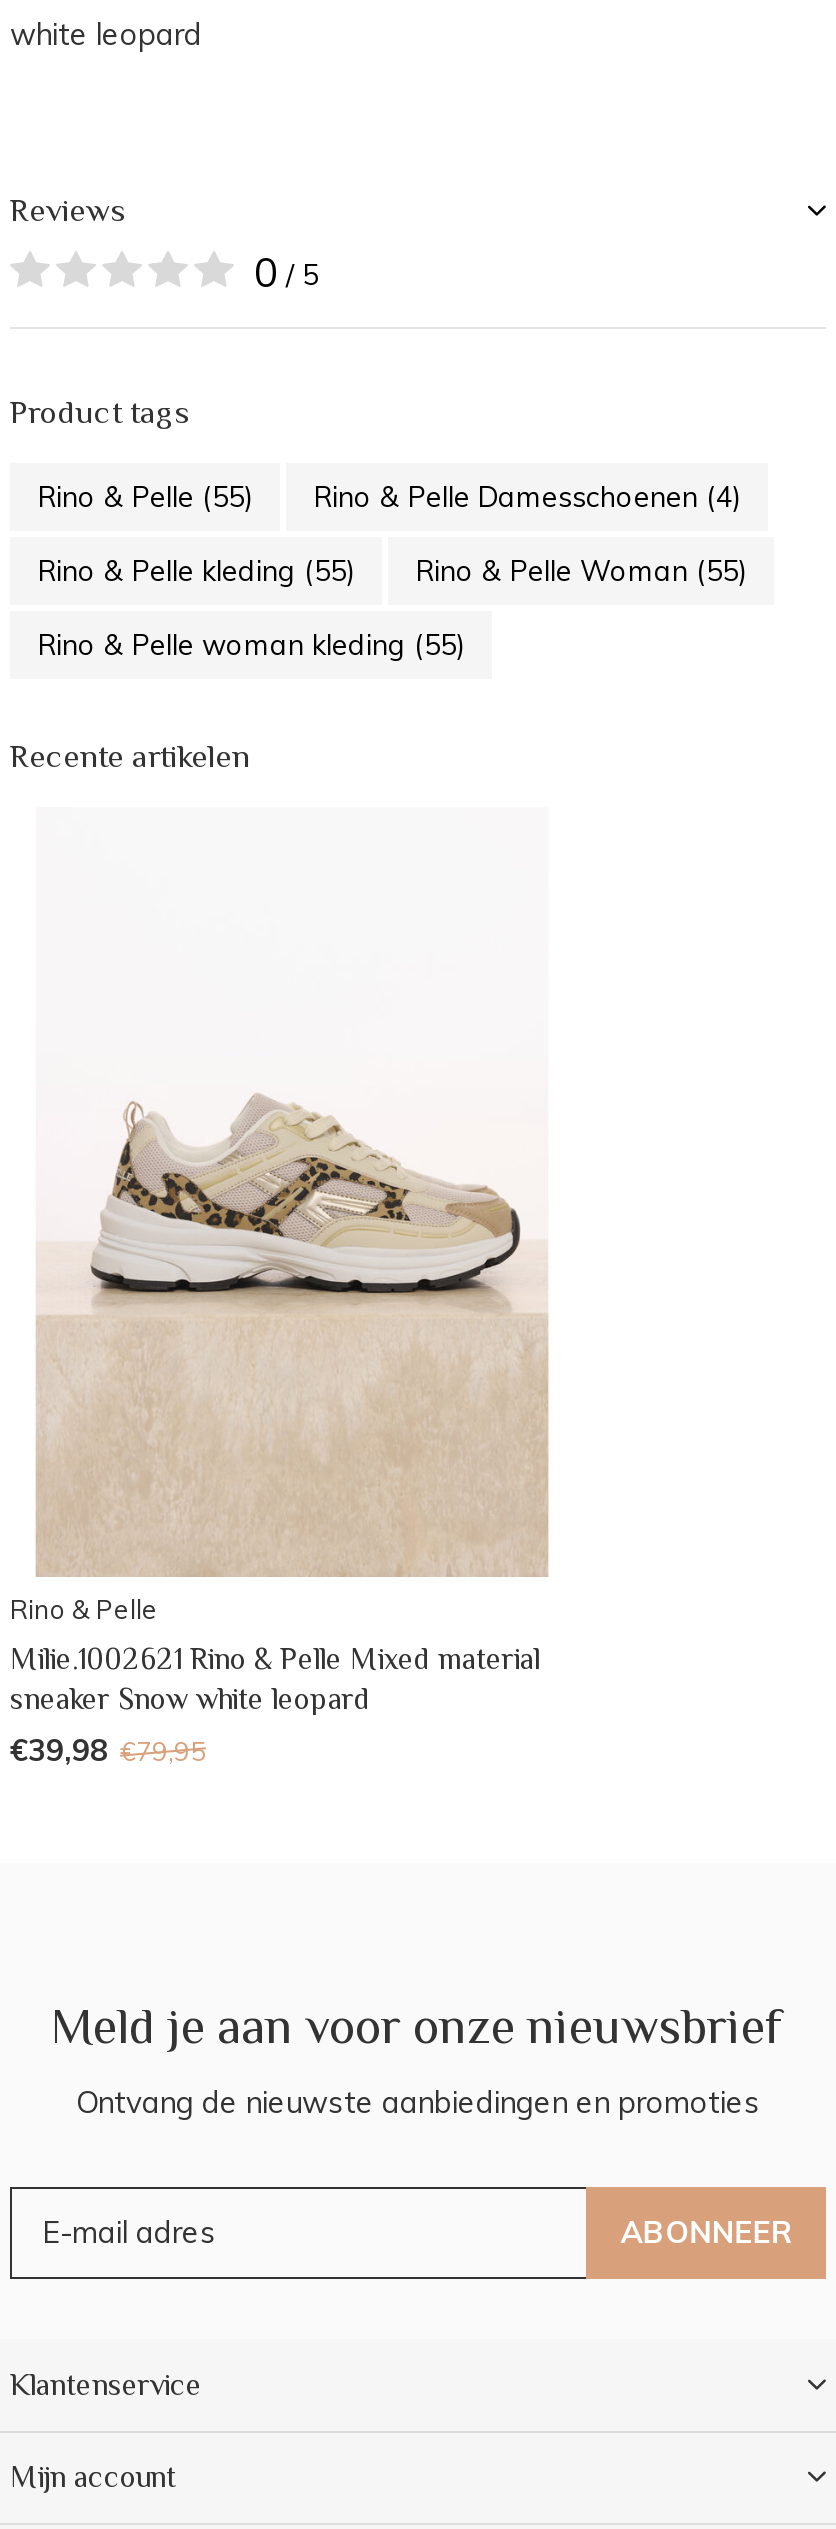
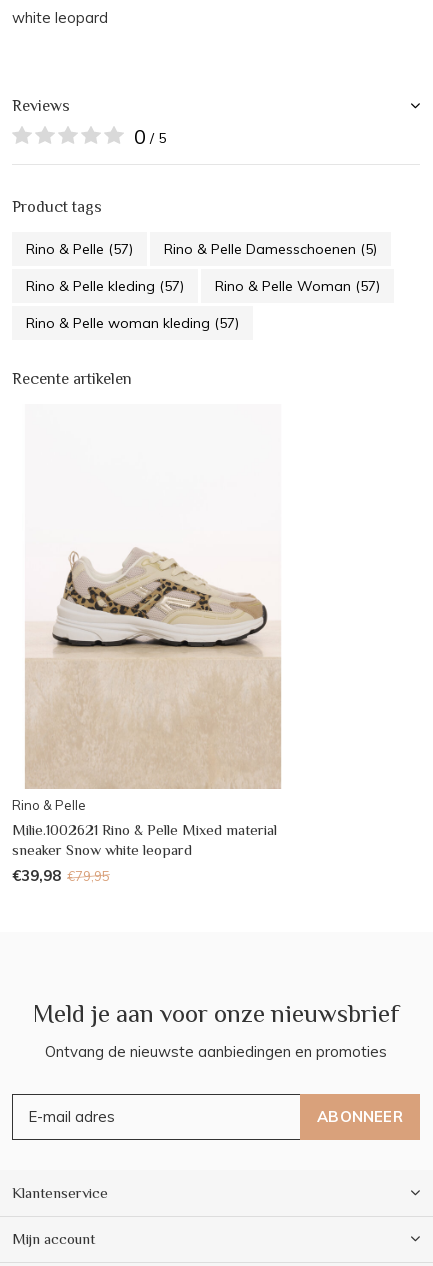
[38,479,252,515] Rino & Pelle (55) -> [26,240,133,258] Rino & Pelle (57)
[314,479,740,515] Rino & Pelle Damesschoenen (4) -> [164,240,377,258] Rino & Pelle Damesschoenen (5)
[38,553,354,589] Rino & Pelle kleding (55) -> [26,277,184,295] Rino & Pelle kleding (57)
[416,553,746,589] Rino & Pelle Woman (55) -> [215,277,380,295] Rino & Pelle Woman (57)
[38,627,464,663] Rino & Pelle woman kleding (55) -> [26,314,239,332] Rino & Pelle woman kleding (57)

